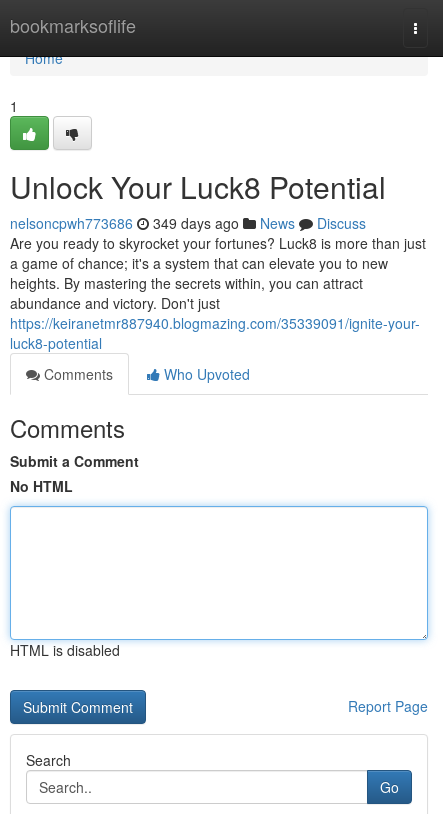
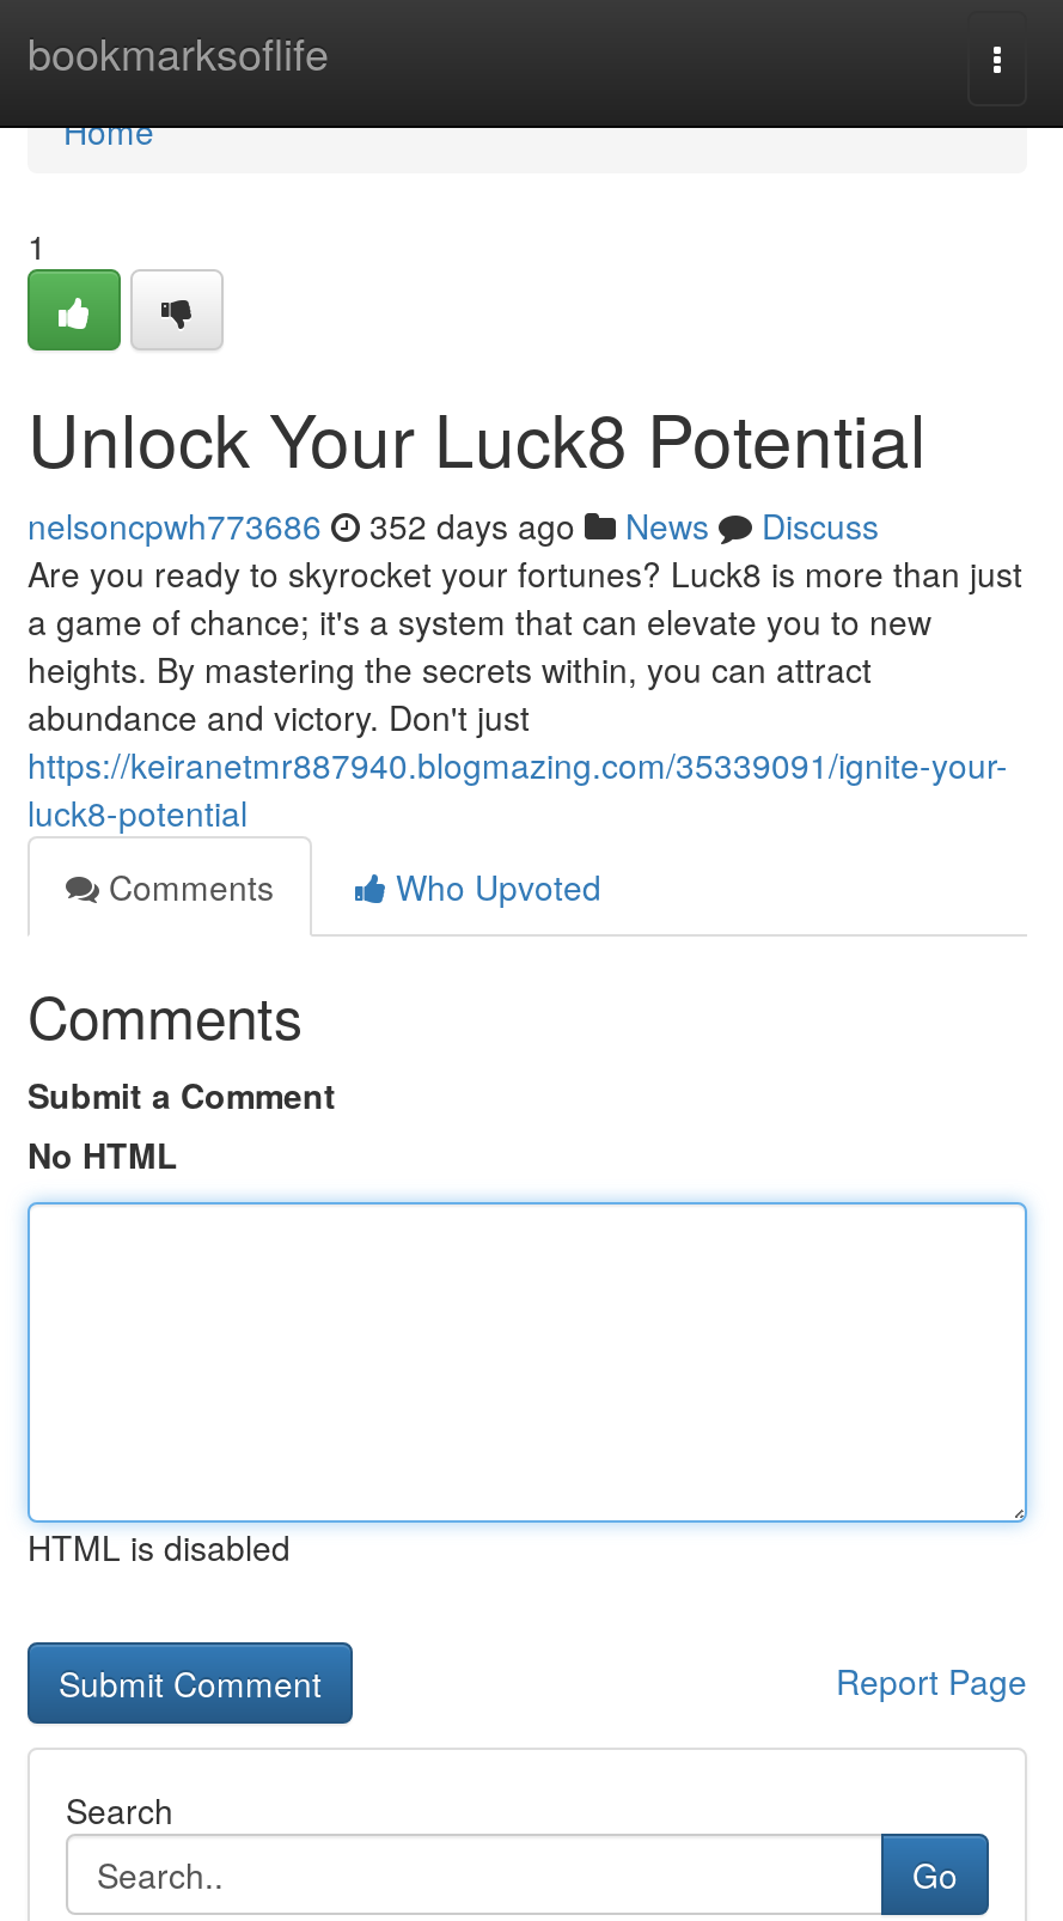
[10,213,366,233] nelsoncpwh773686 349 days ago News Discuss -> [28,501,879,549] nelsoncpwh773686 352 days ago News Discuss

